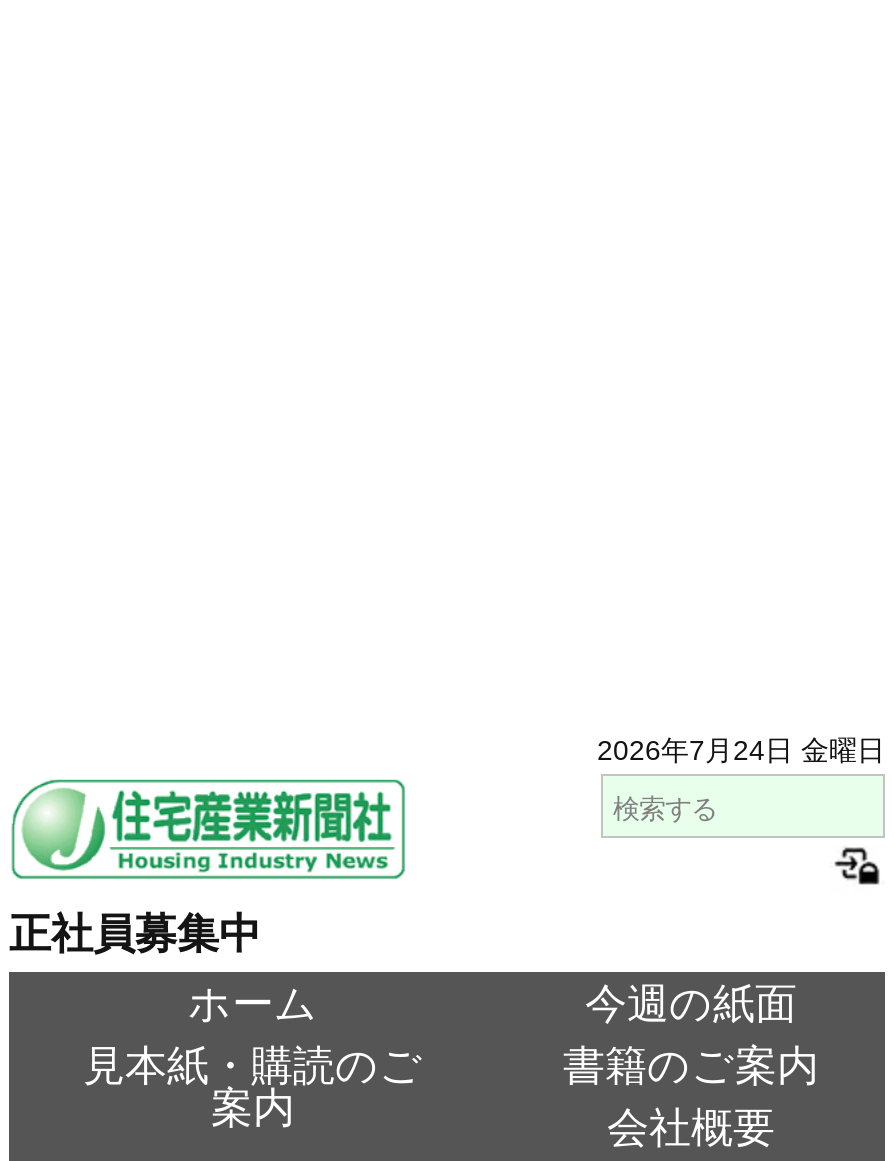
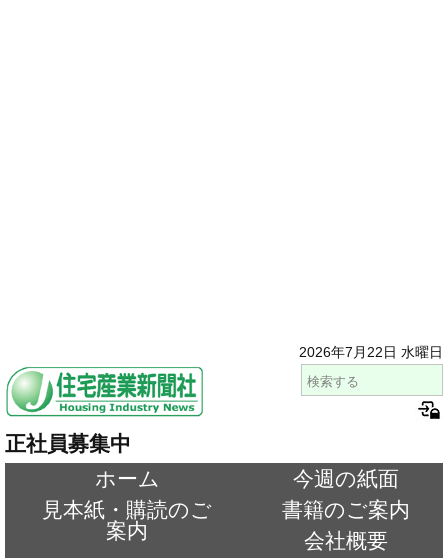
[597,734,885,766] 2026年7月24日 金曜日 -> [299,344,443,360] 2026年7月22日 水曜日

